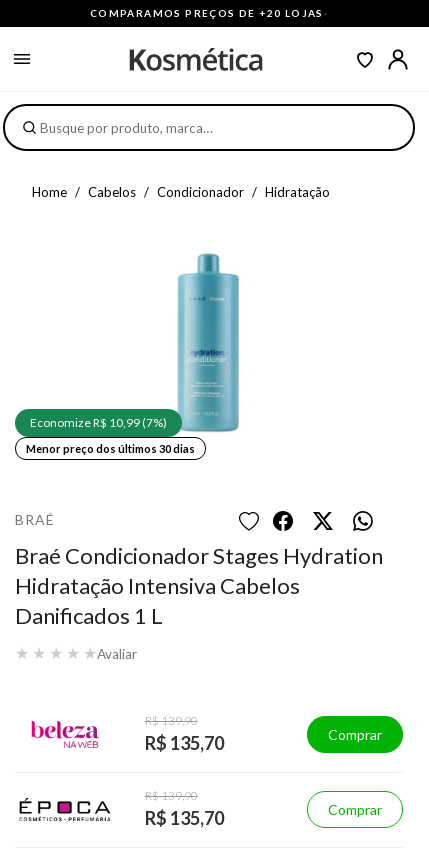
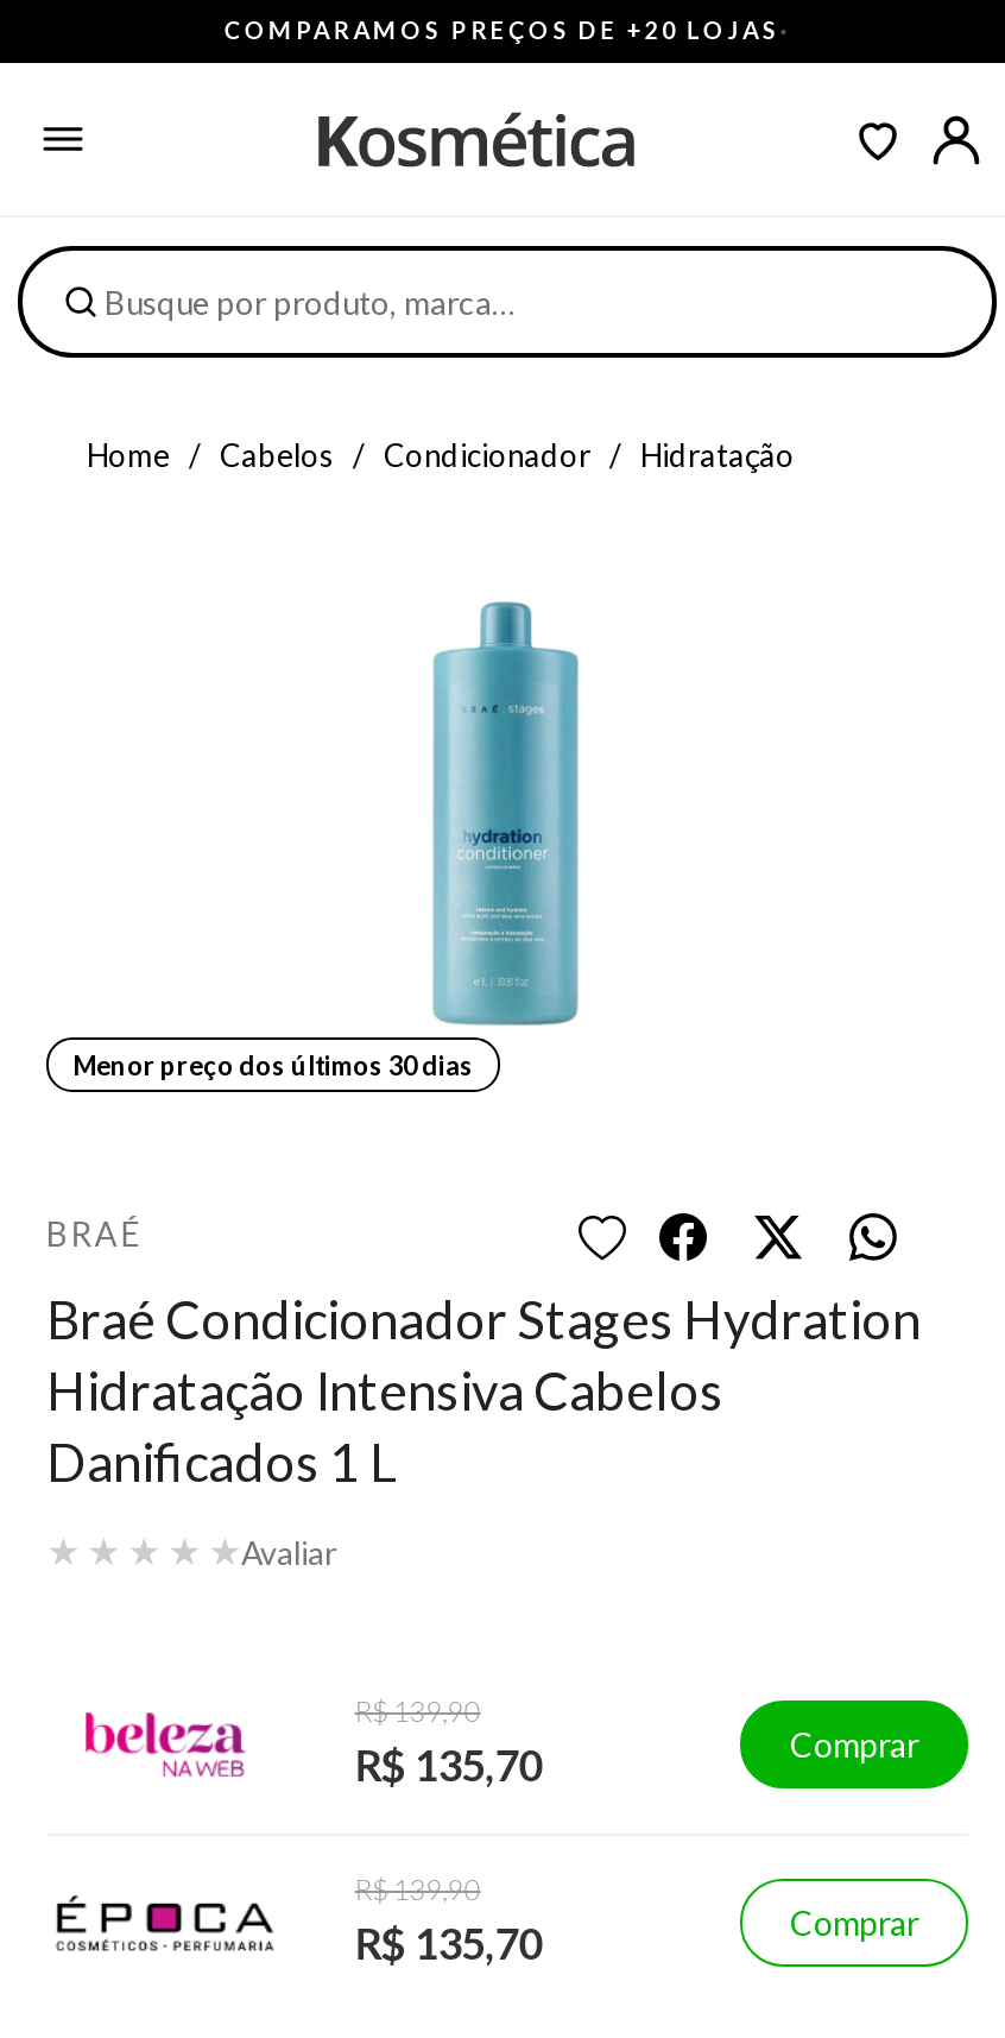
[30,415,167,430] Economize R$ 10,99 (7%) -> none

